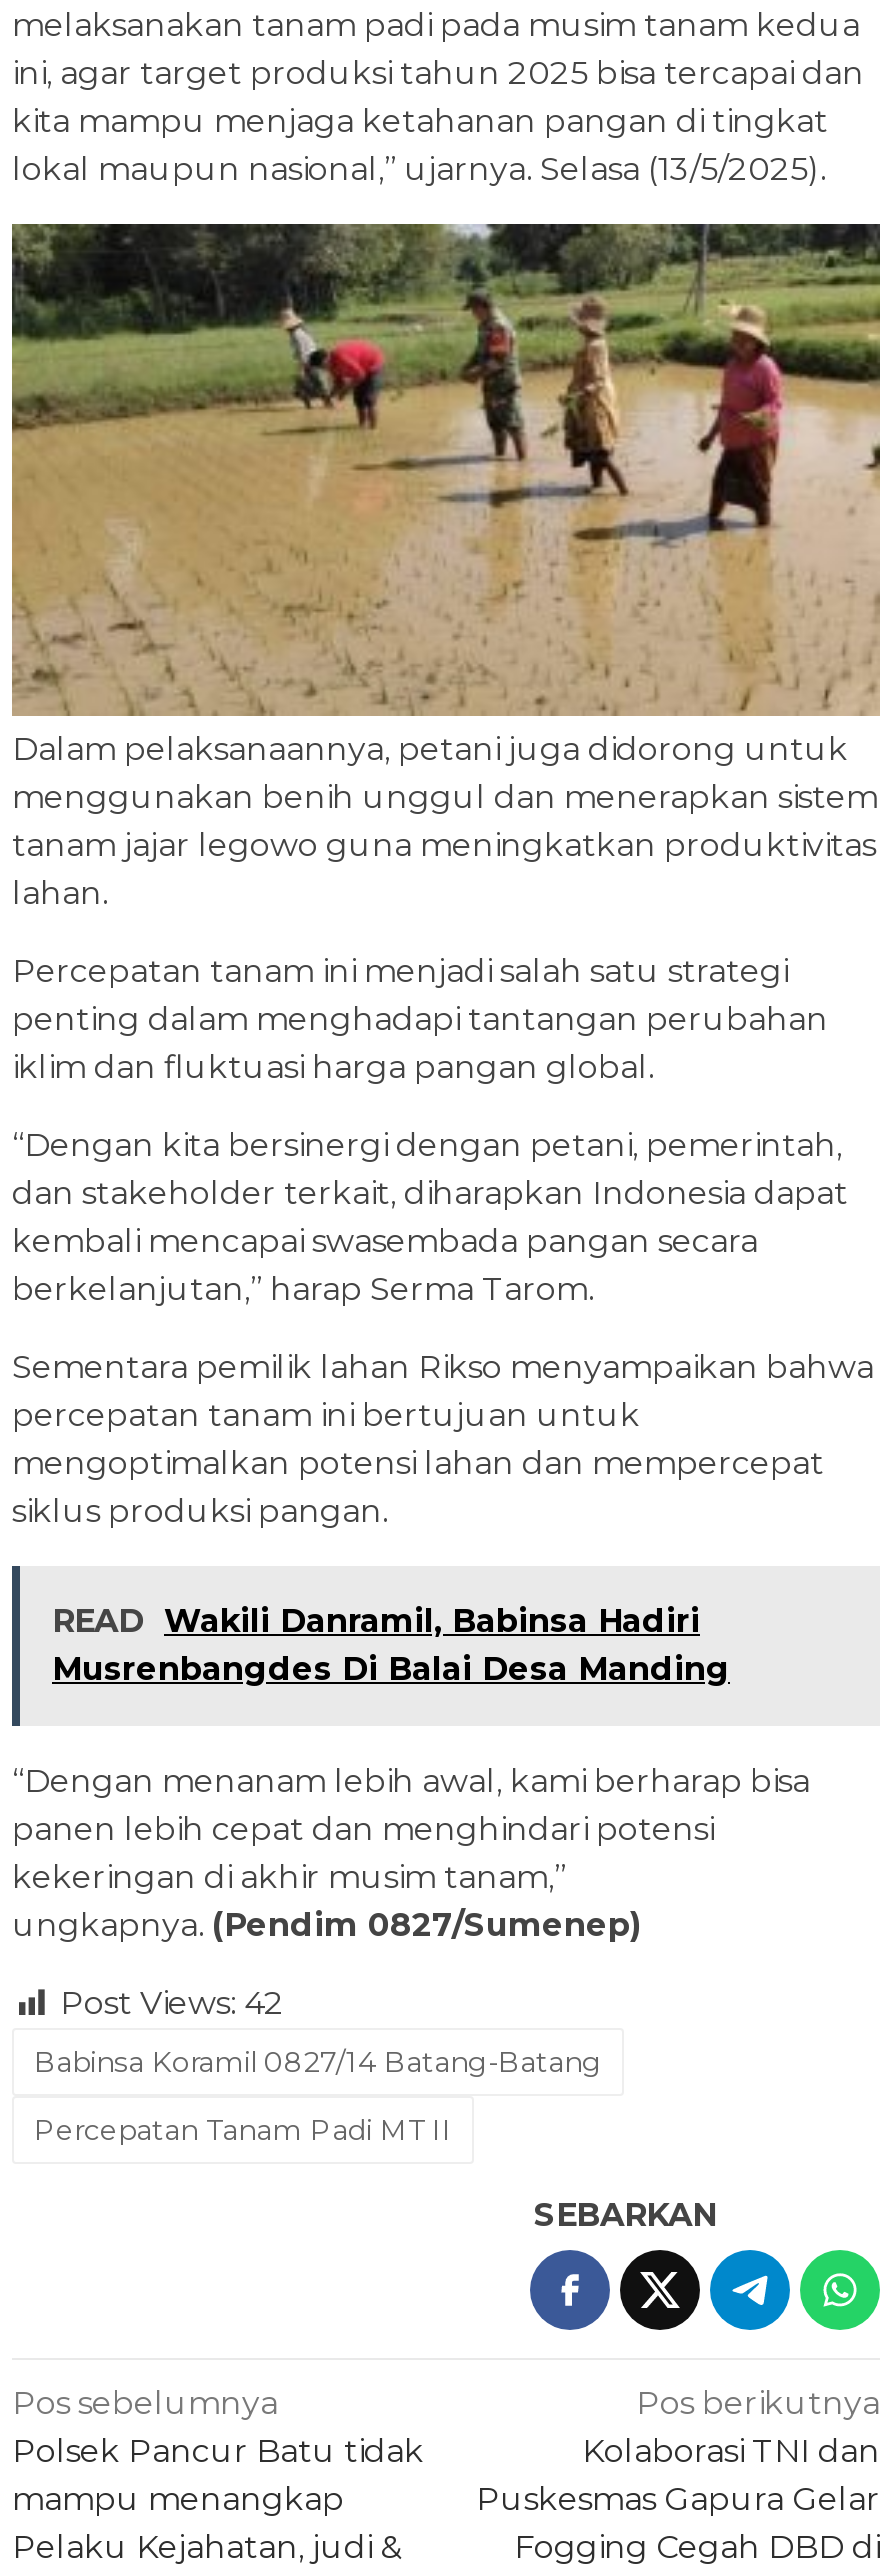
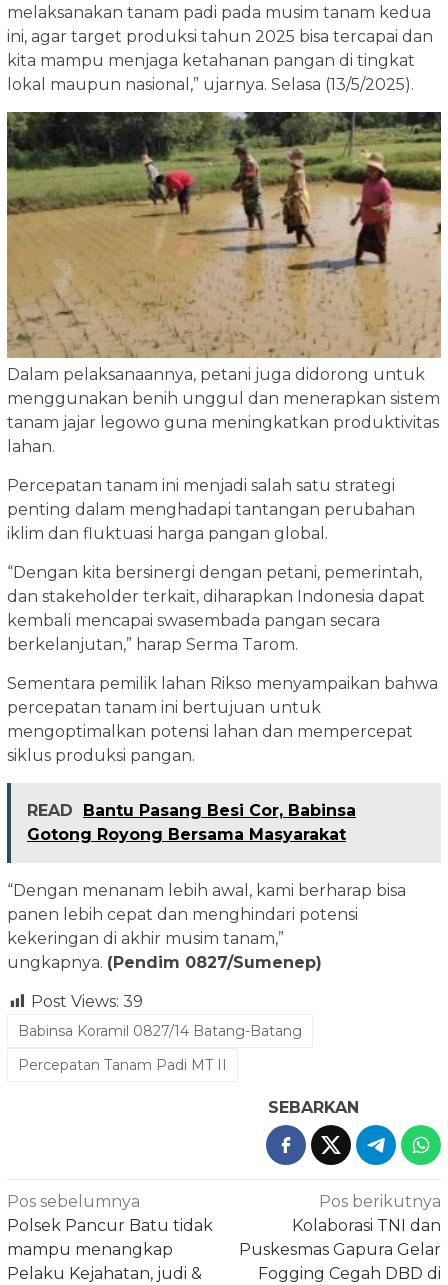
[52,1602,730,1688] READ Wakili Danramil, Babinsa Hadiri | Musrenbangdes Di Balai Desa Manding -> [27,801,356,844] READ Bantu Pasang Besi Cor, Babinsa | Gotong Royong Bersama Masyarakat
[60,1984,284,2022] Post Views: 42 -> [31,992,143,1011] Post Views: 39

